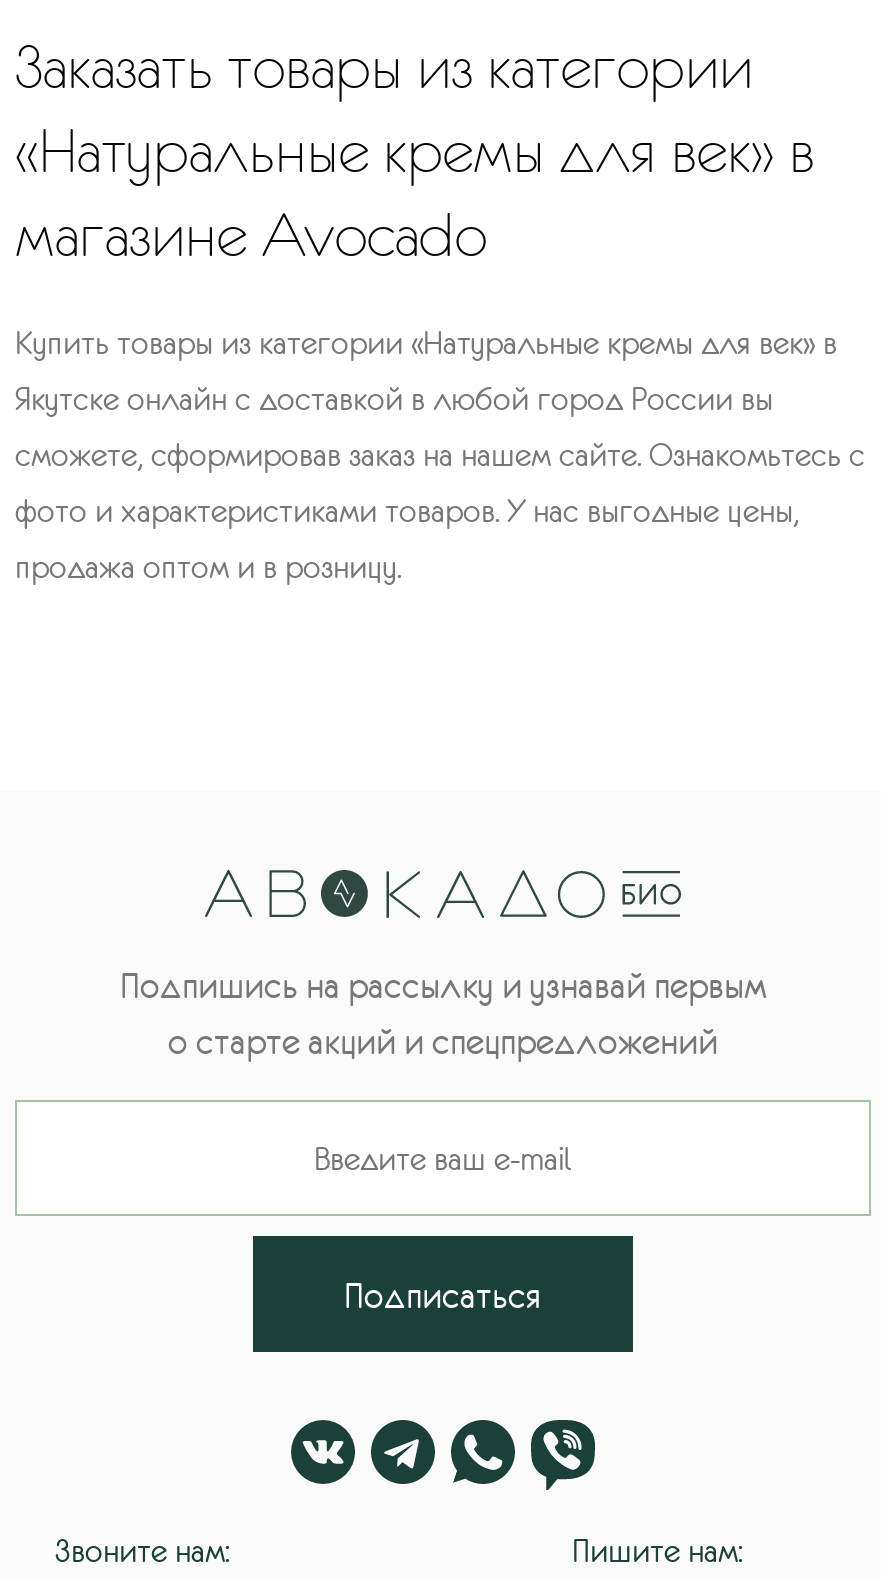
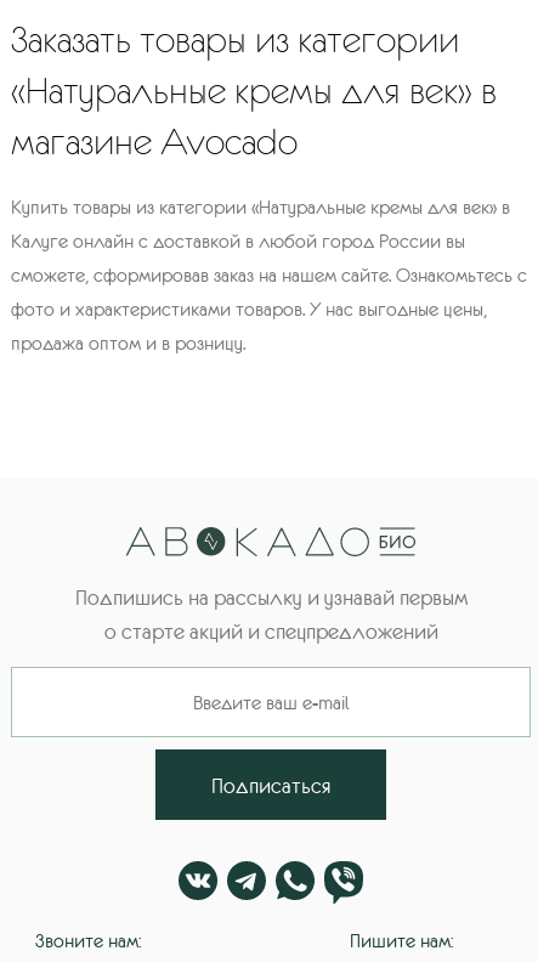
[15,380,773,416] Якутске онлайн с доставкой в любой город России вы -> [11,229,465,251] Калуге онлайн с доставкой в любой город России вы

